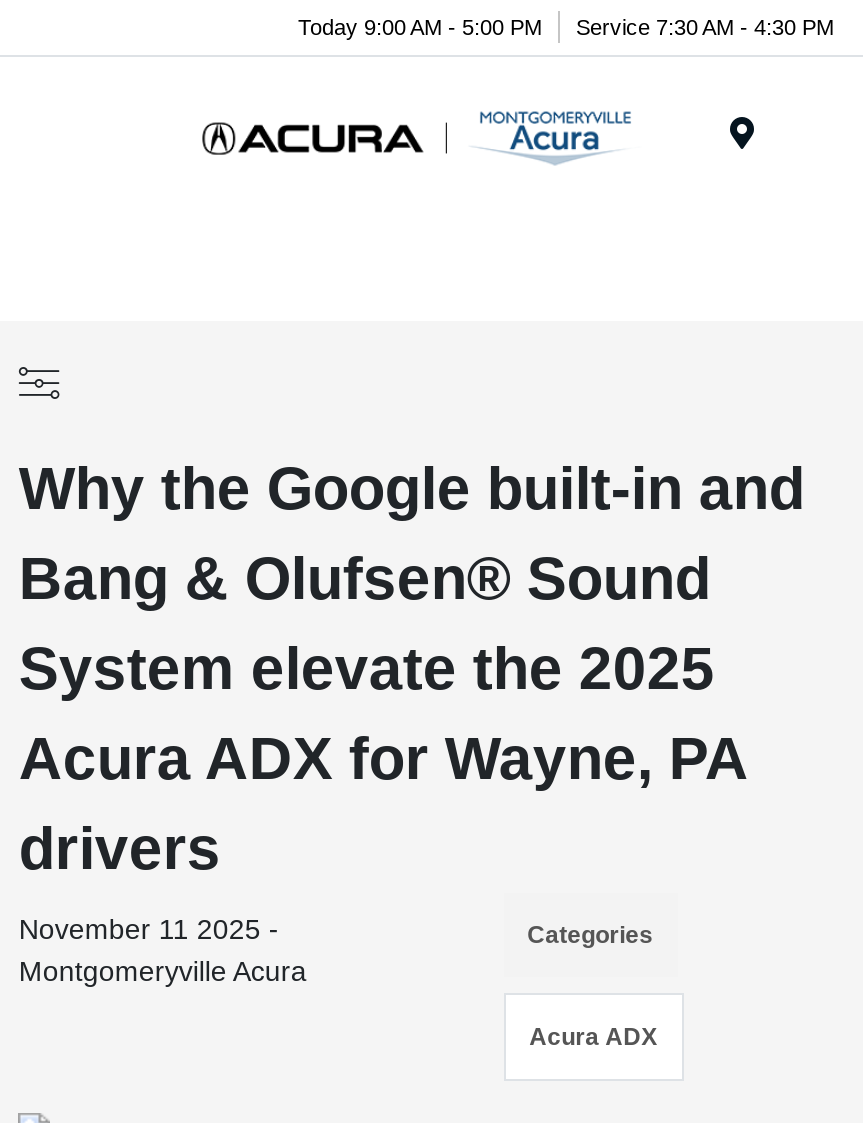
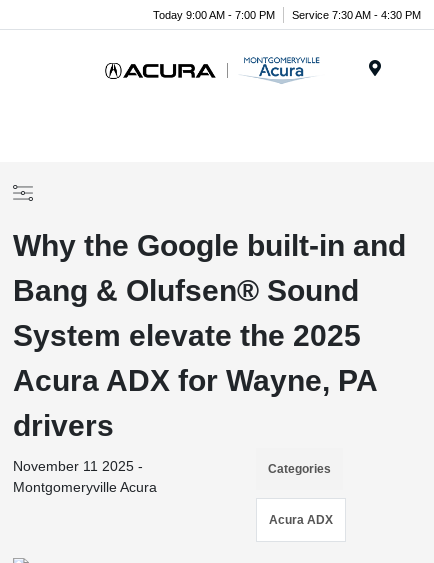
[298,14,834,38] Today 9:00 AM - 5:00 PM Service 7:30 AM - 4:30 PM -> [153,8,421,20] Today 9:00 AM - 7:00 PM Service 7:30 AM - 4:30 PM

